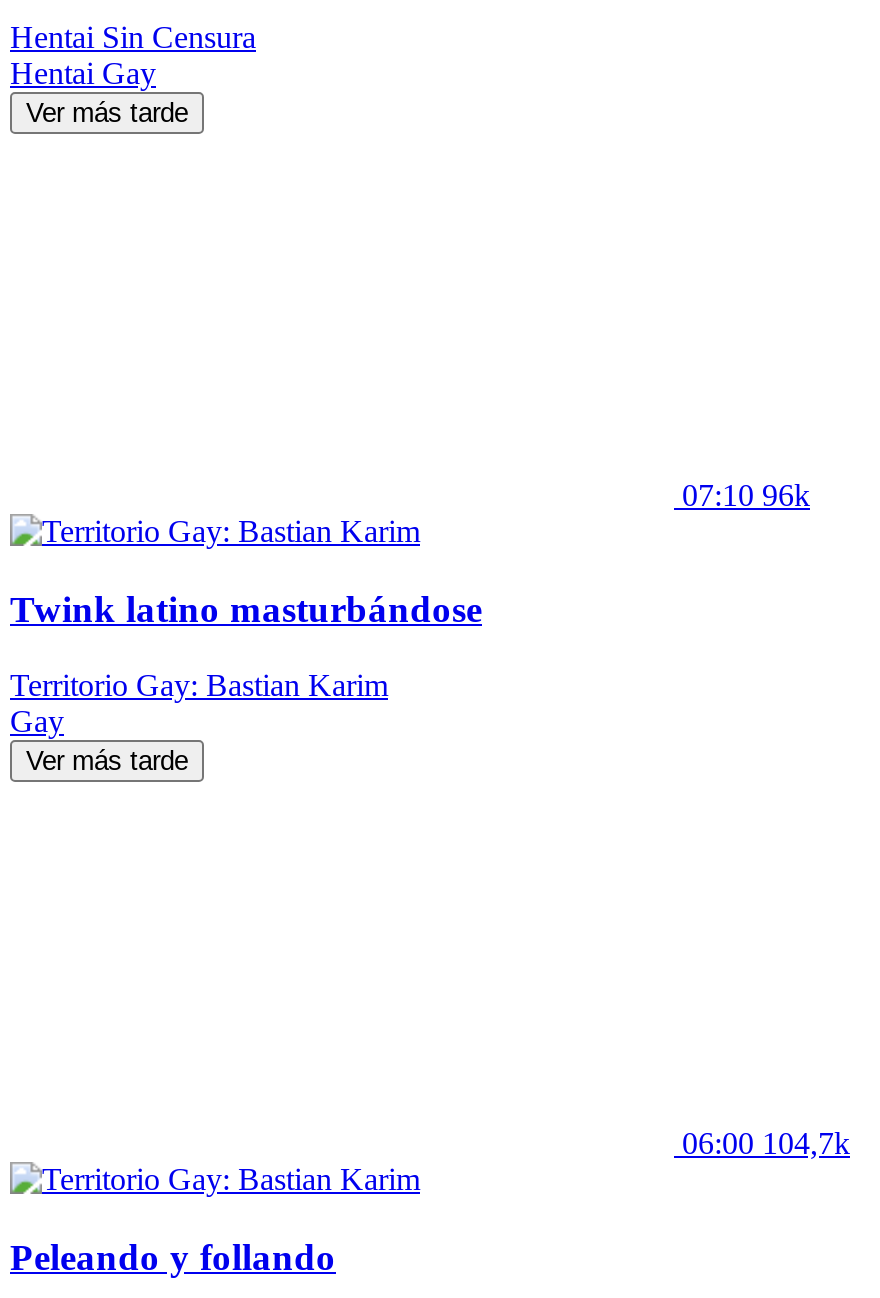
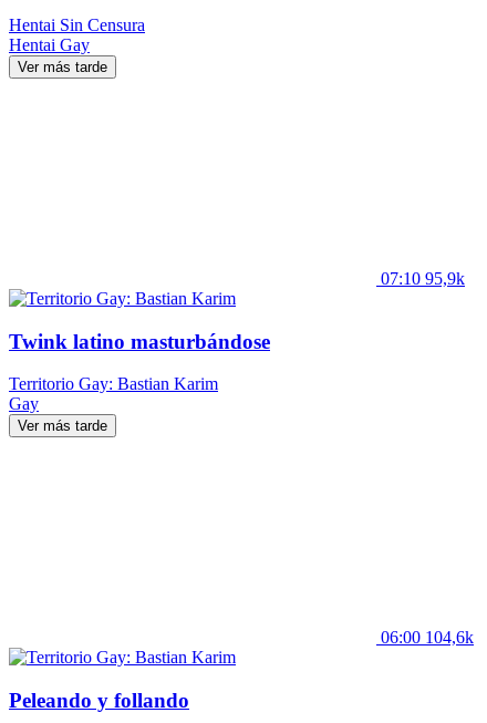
[682,478,810,512] 07:10 96k -> [381,269,465,288] 07:10 95,9k
[682,1127,850,1161] 06:00 104,7k -> [381,628,474,647] 06:00 104,6k

